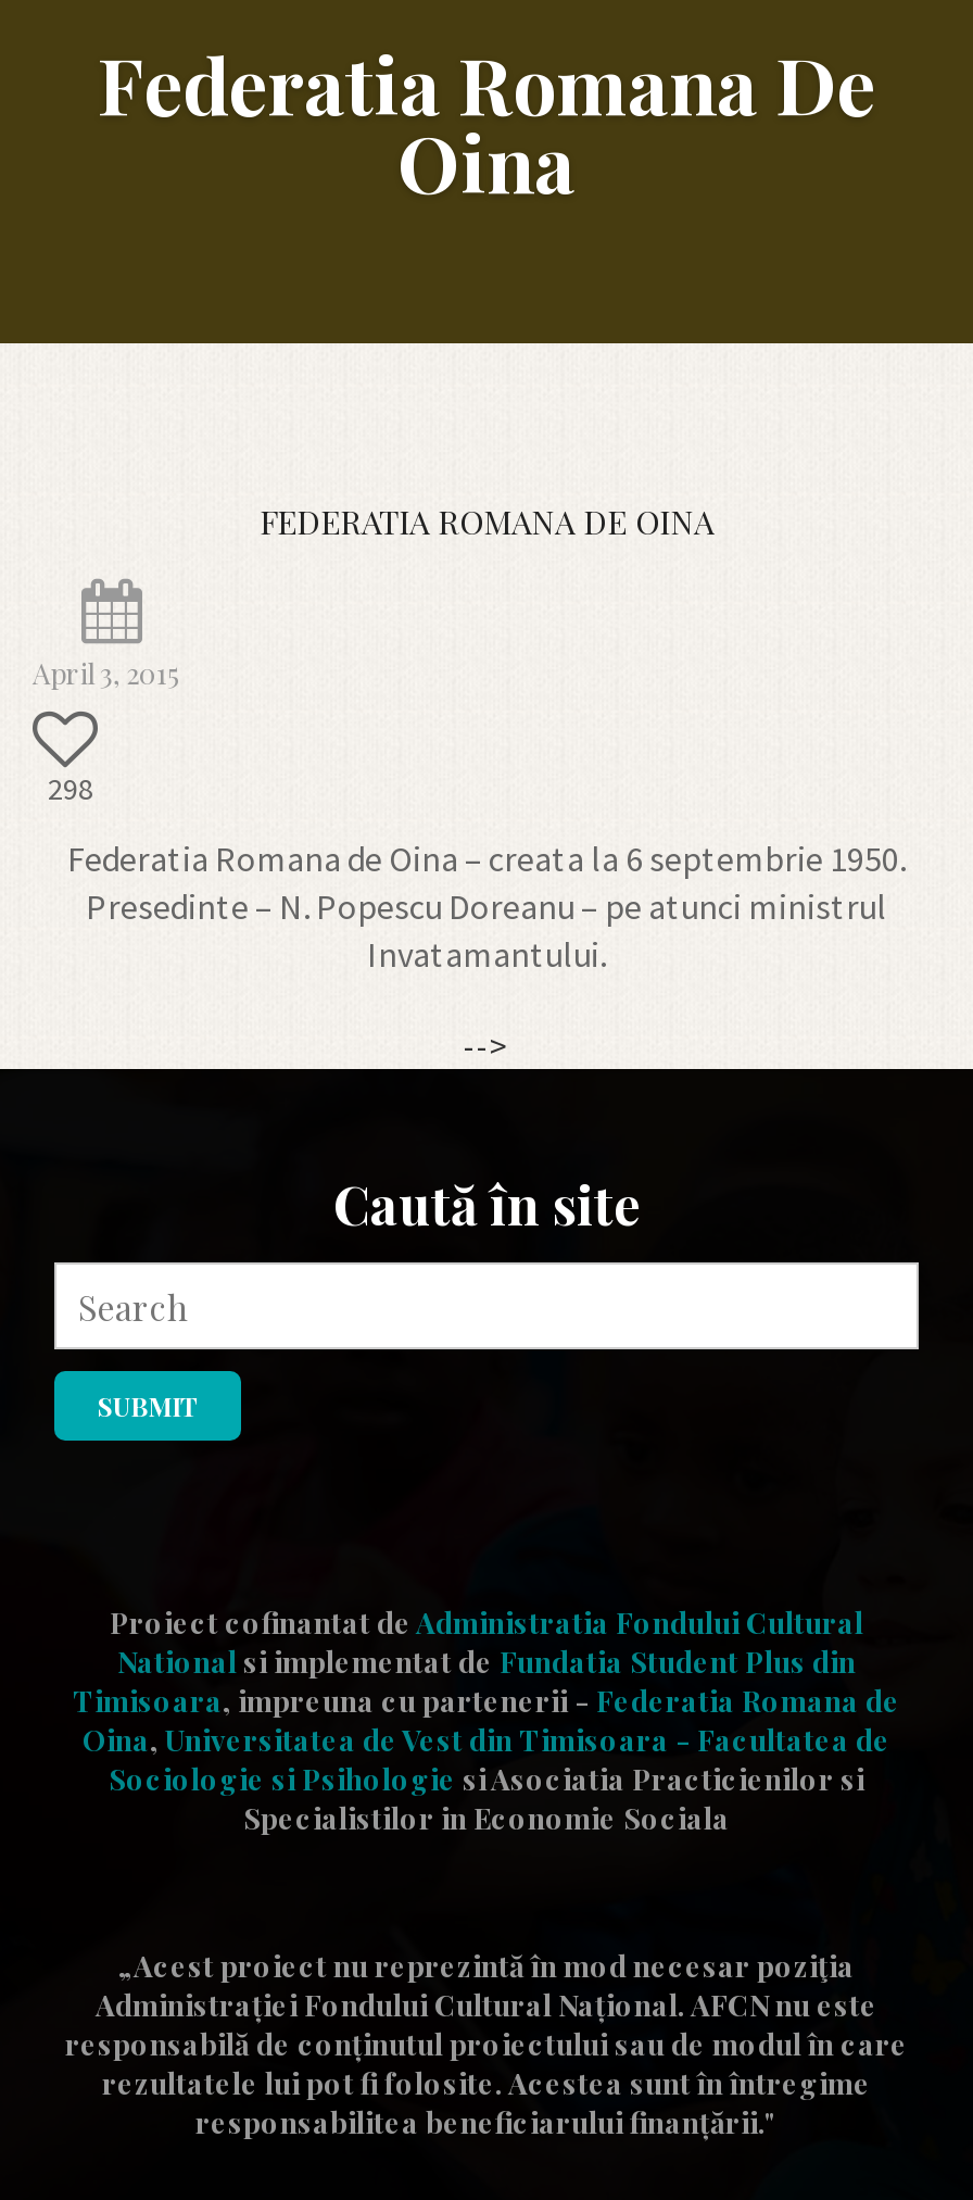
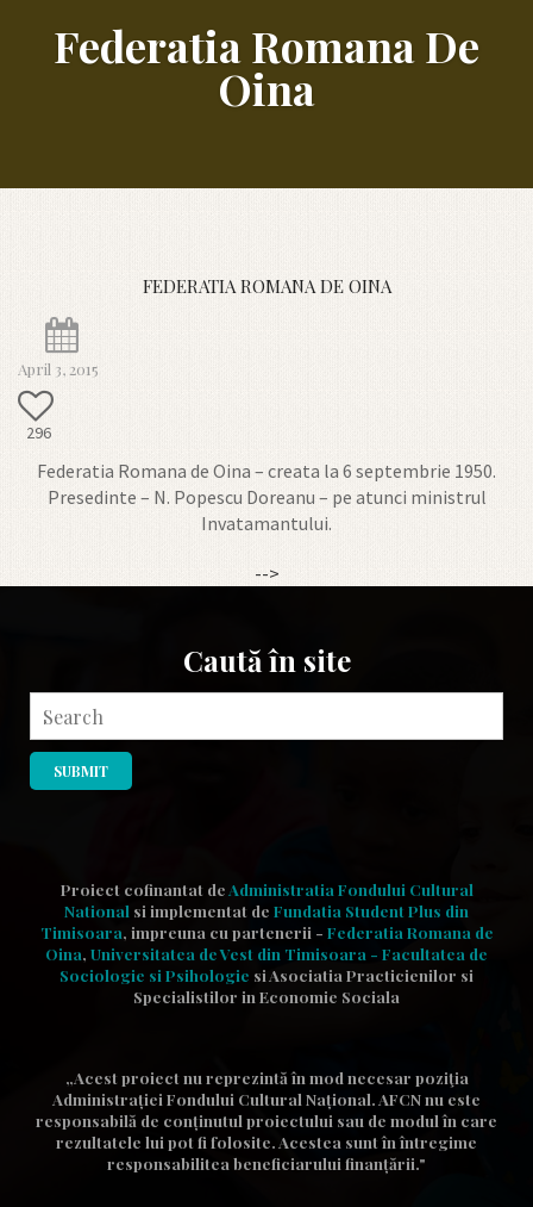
[48,769,93,808] 298 -> [26,422,51,443] 296

